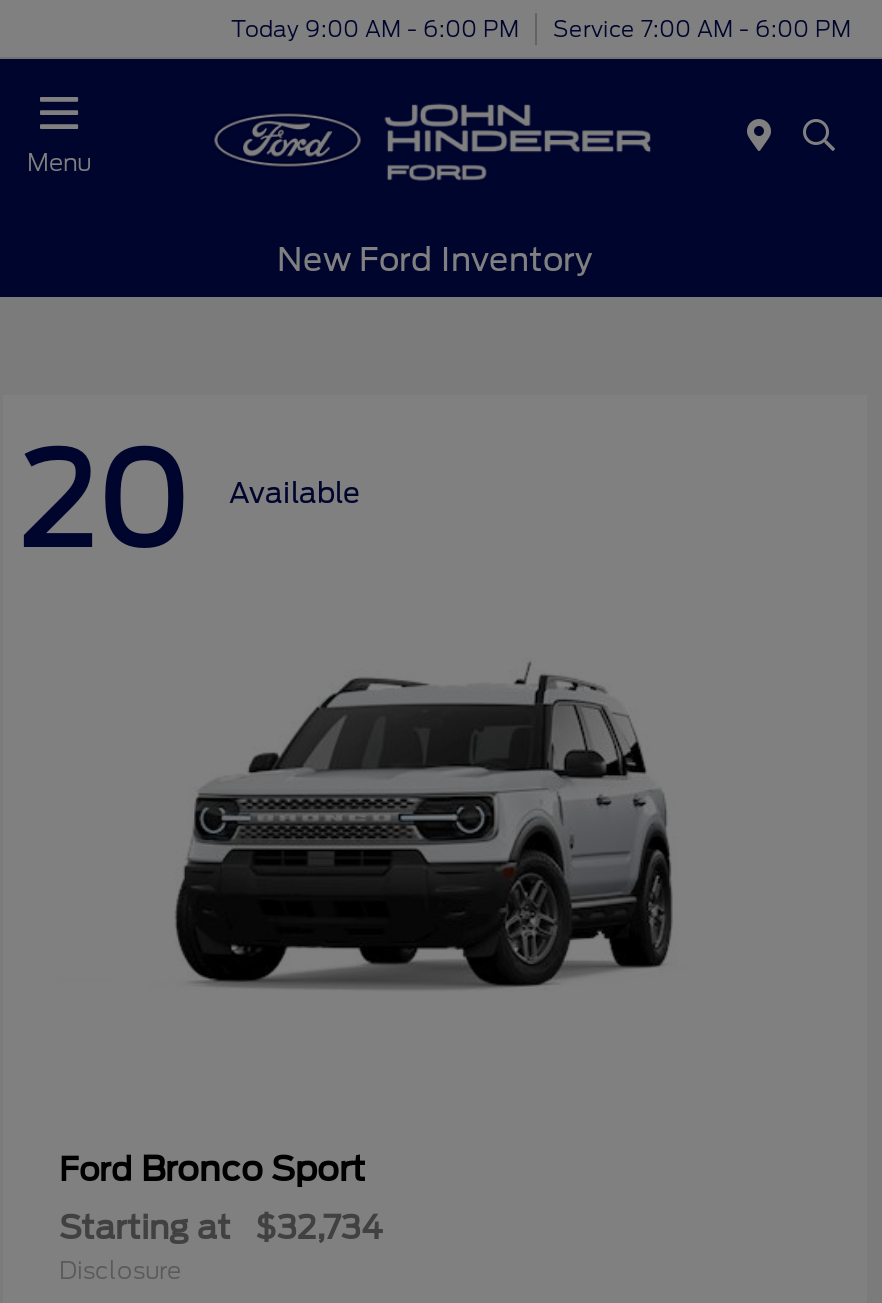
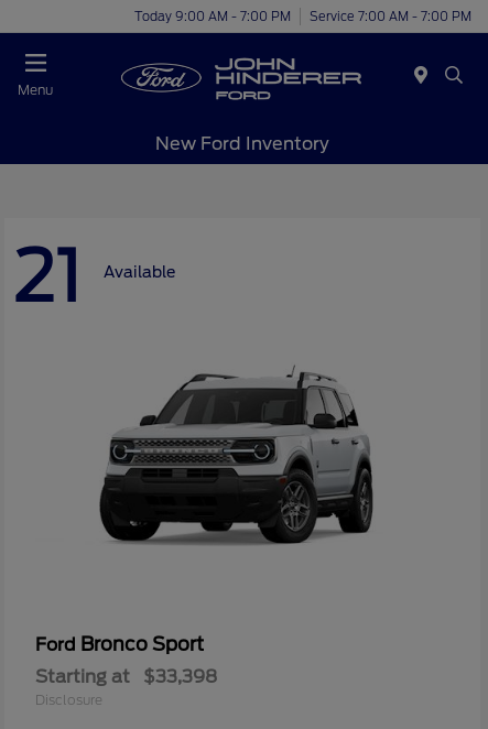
[231,14,519,42] Today 9:00 AM - 6:00 PM -> [134,8,291,24] Today 9:00 AM - 7:00 PM
[553,14,851,42] Service 7:00 AM - 6:00 PM -> [310,8,471,24] Service 7:00 AM - 7:00 PM
[19,424,359,576] 20 Available -> [13,234,175,318] 21 Available
[59,1209,383,1247] Starting at $32,734 -> [35,666,217,687] Starting at $33,398

